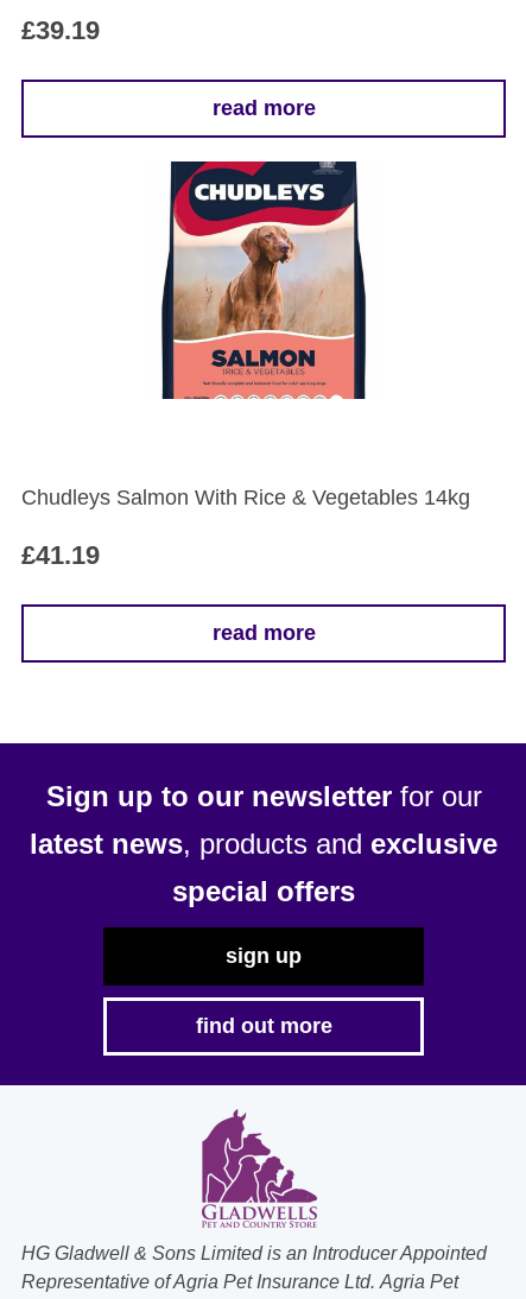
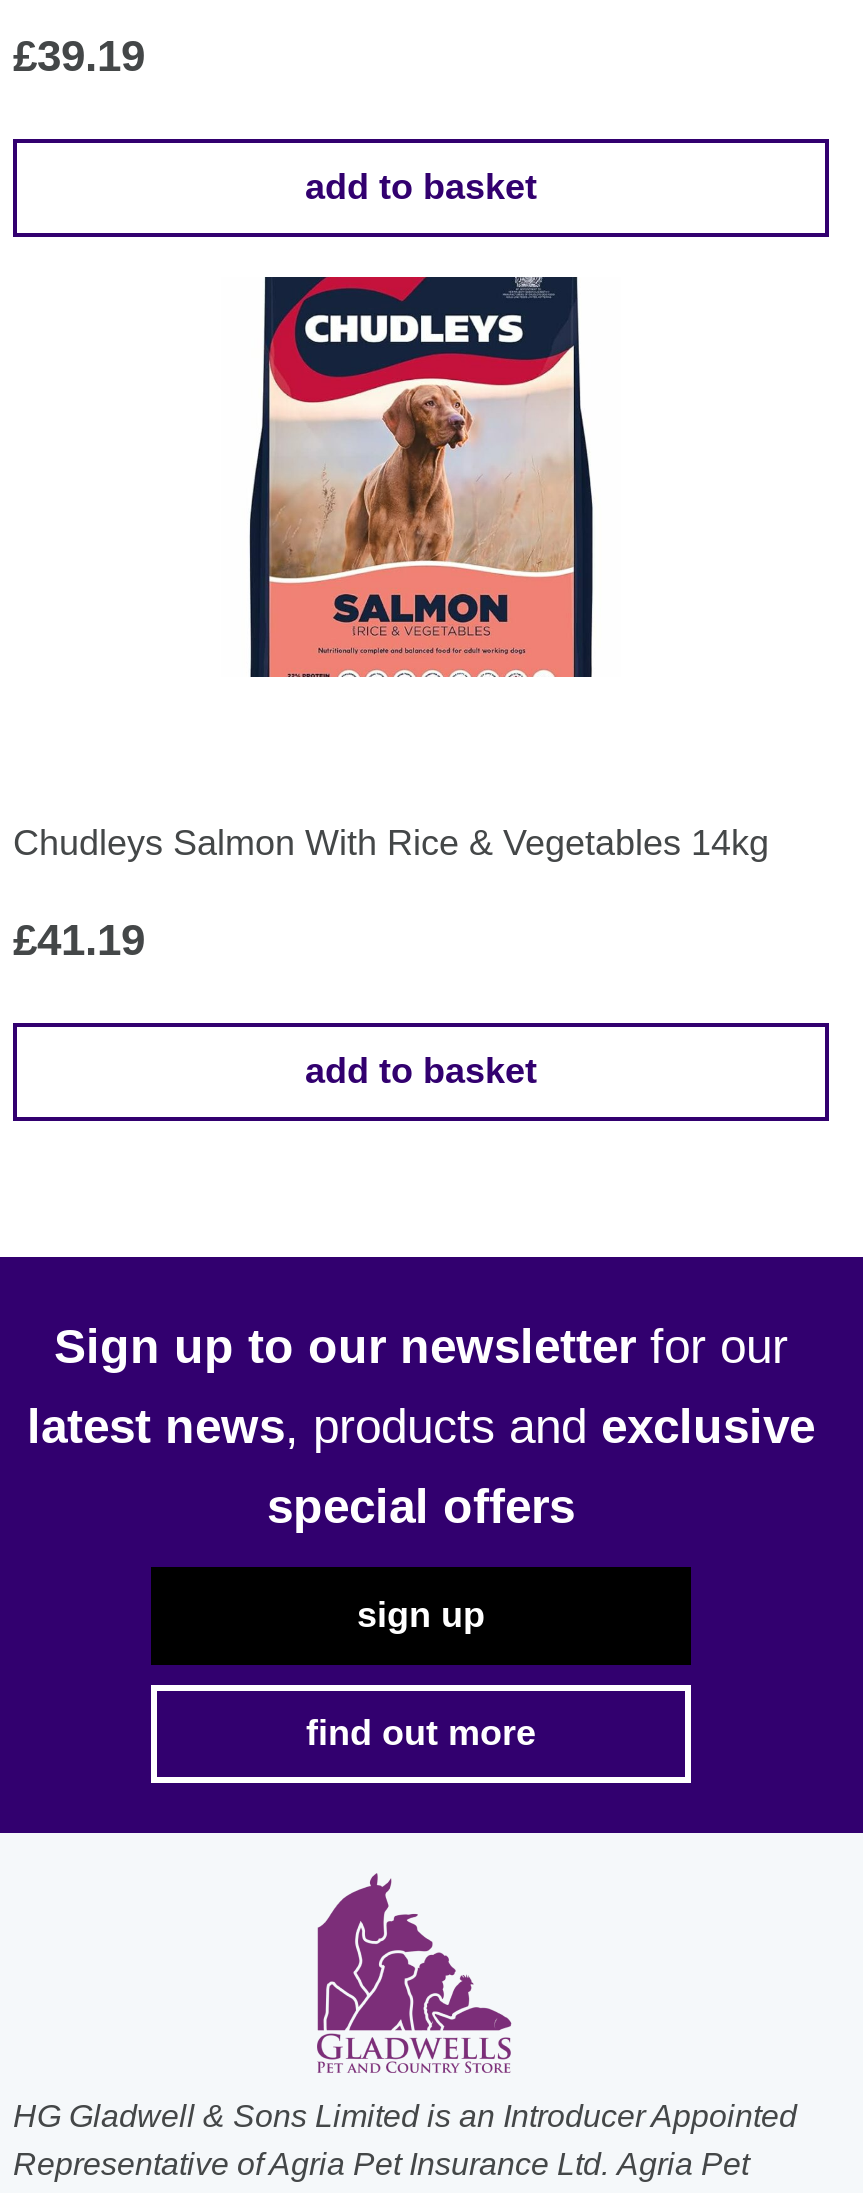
[212,96,315,120] read more -> [305,167,537,207] add to basket
[212,621,315,645] read more -> [305,1051,537,1091] add to basket

